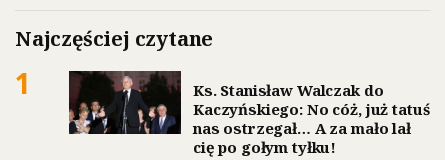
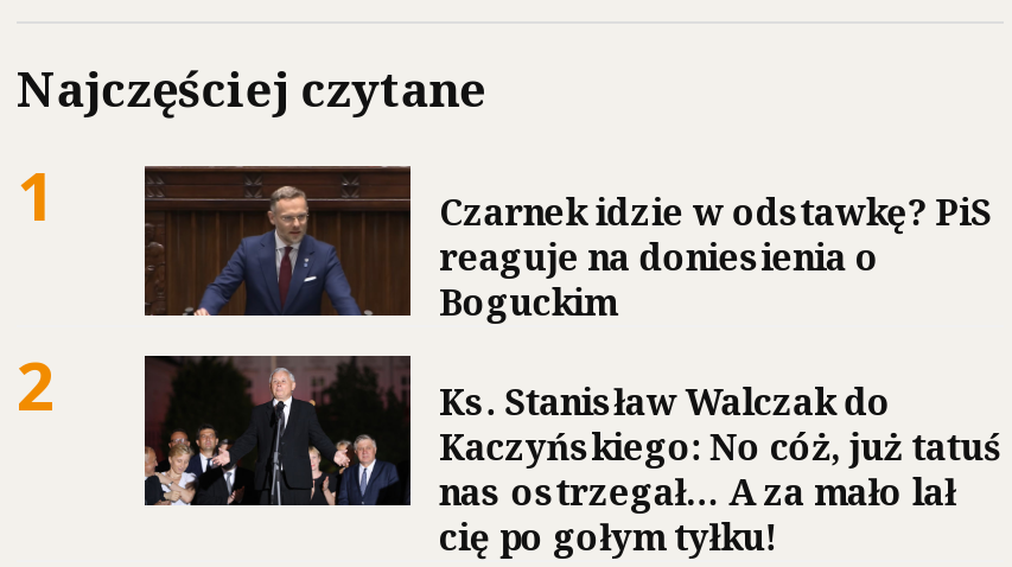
none -> [17,166,991,428] [image] | Czarnek idzie w odstawkę? PiS | reaguje na doniesienia o | Boguckim | 2

